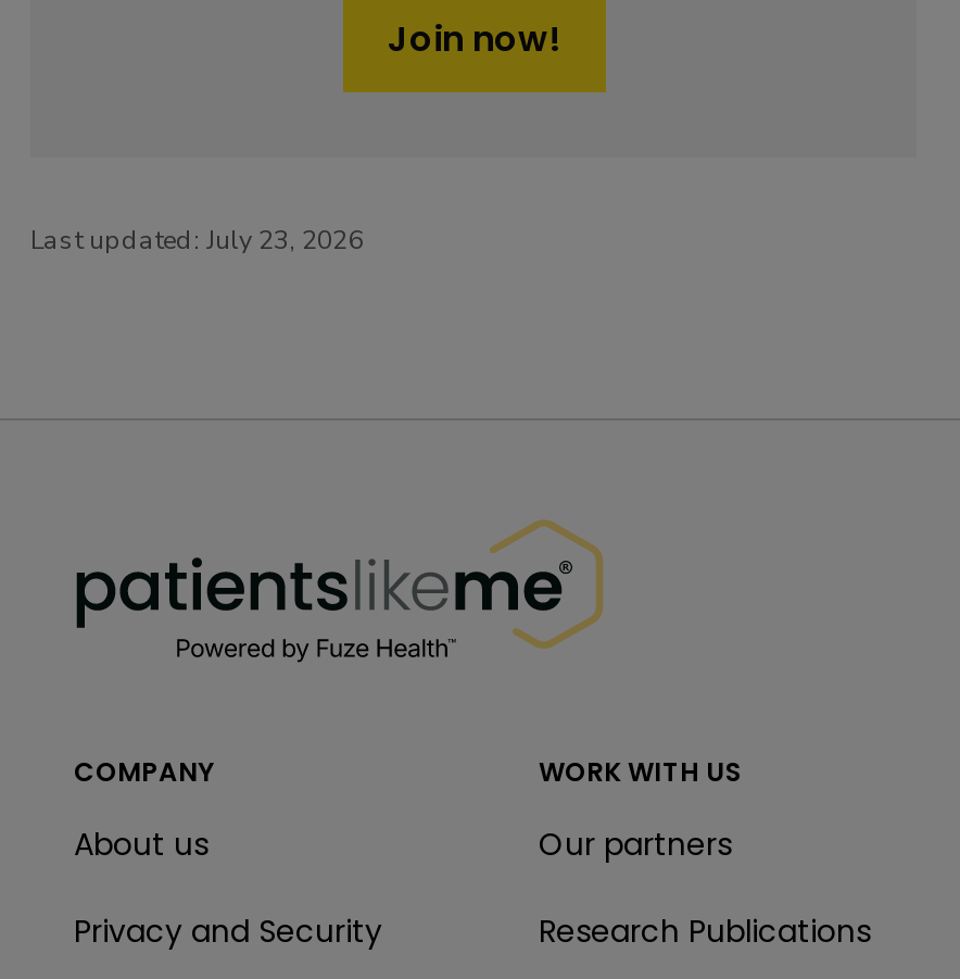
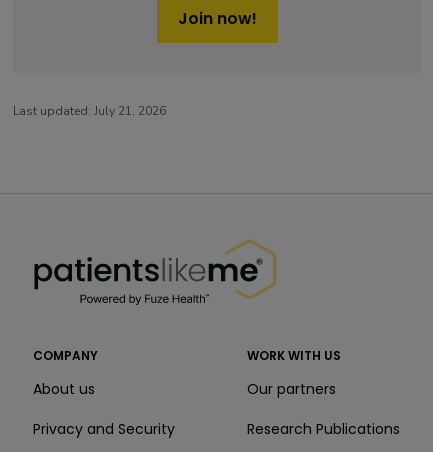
[30,223,363,258] Last updated: July 23, 2026 -> [13,103,166,119] Last updated: July 21, 2026

